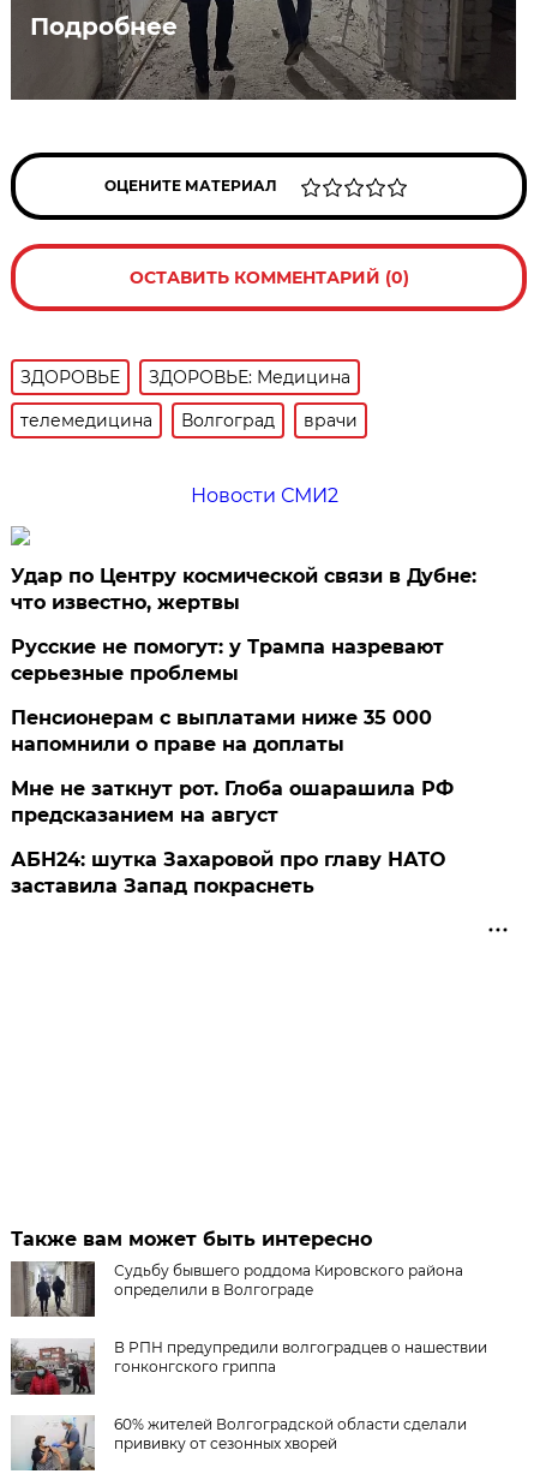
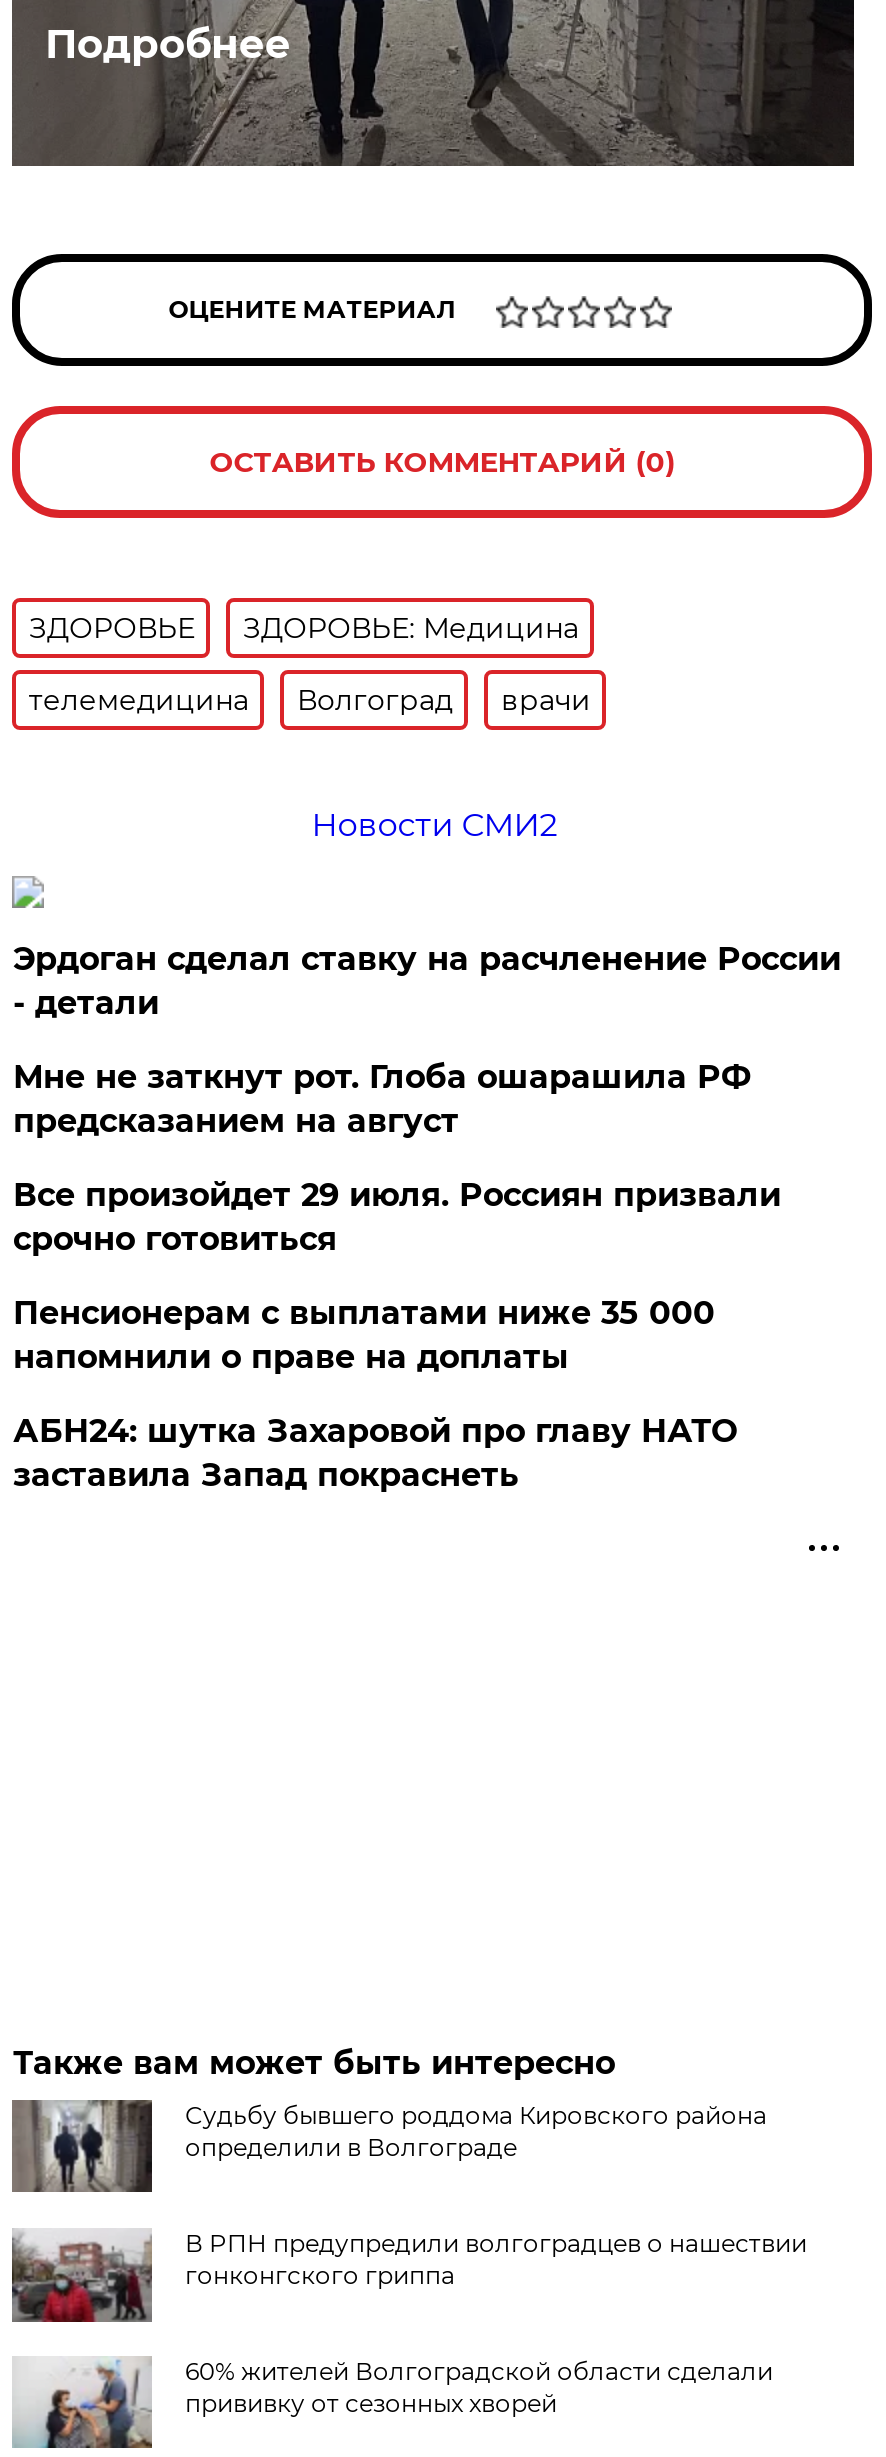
[11,565,477,685] Удар по Центру космической связи в Дубне: | что известно, жертвы | Русские не помогут: у Трампа назревают | серьезные проблемы -> [13,940,841,1258] Эрдоган сделал ставку на расчленение России | - детали | Все произойдет 29 июля. Россиян призвали | срочно готовиться
moved [11,706,432,756] -> [13,1294,715,1376]: Пенсионерам с выплатами ниже 35 000 | напомнили о праве на доплаты
moved [11,777,454,826] -> [13,1058,751,1140]: Мне не заткнут рот. Глоба ошарашила РФ | предсказанием на август

